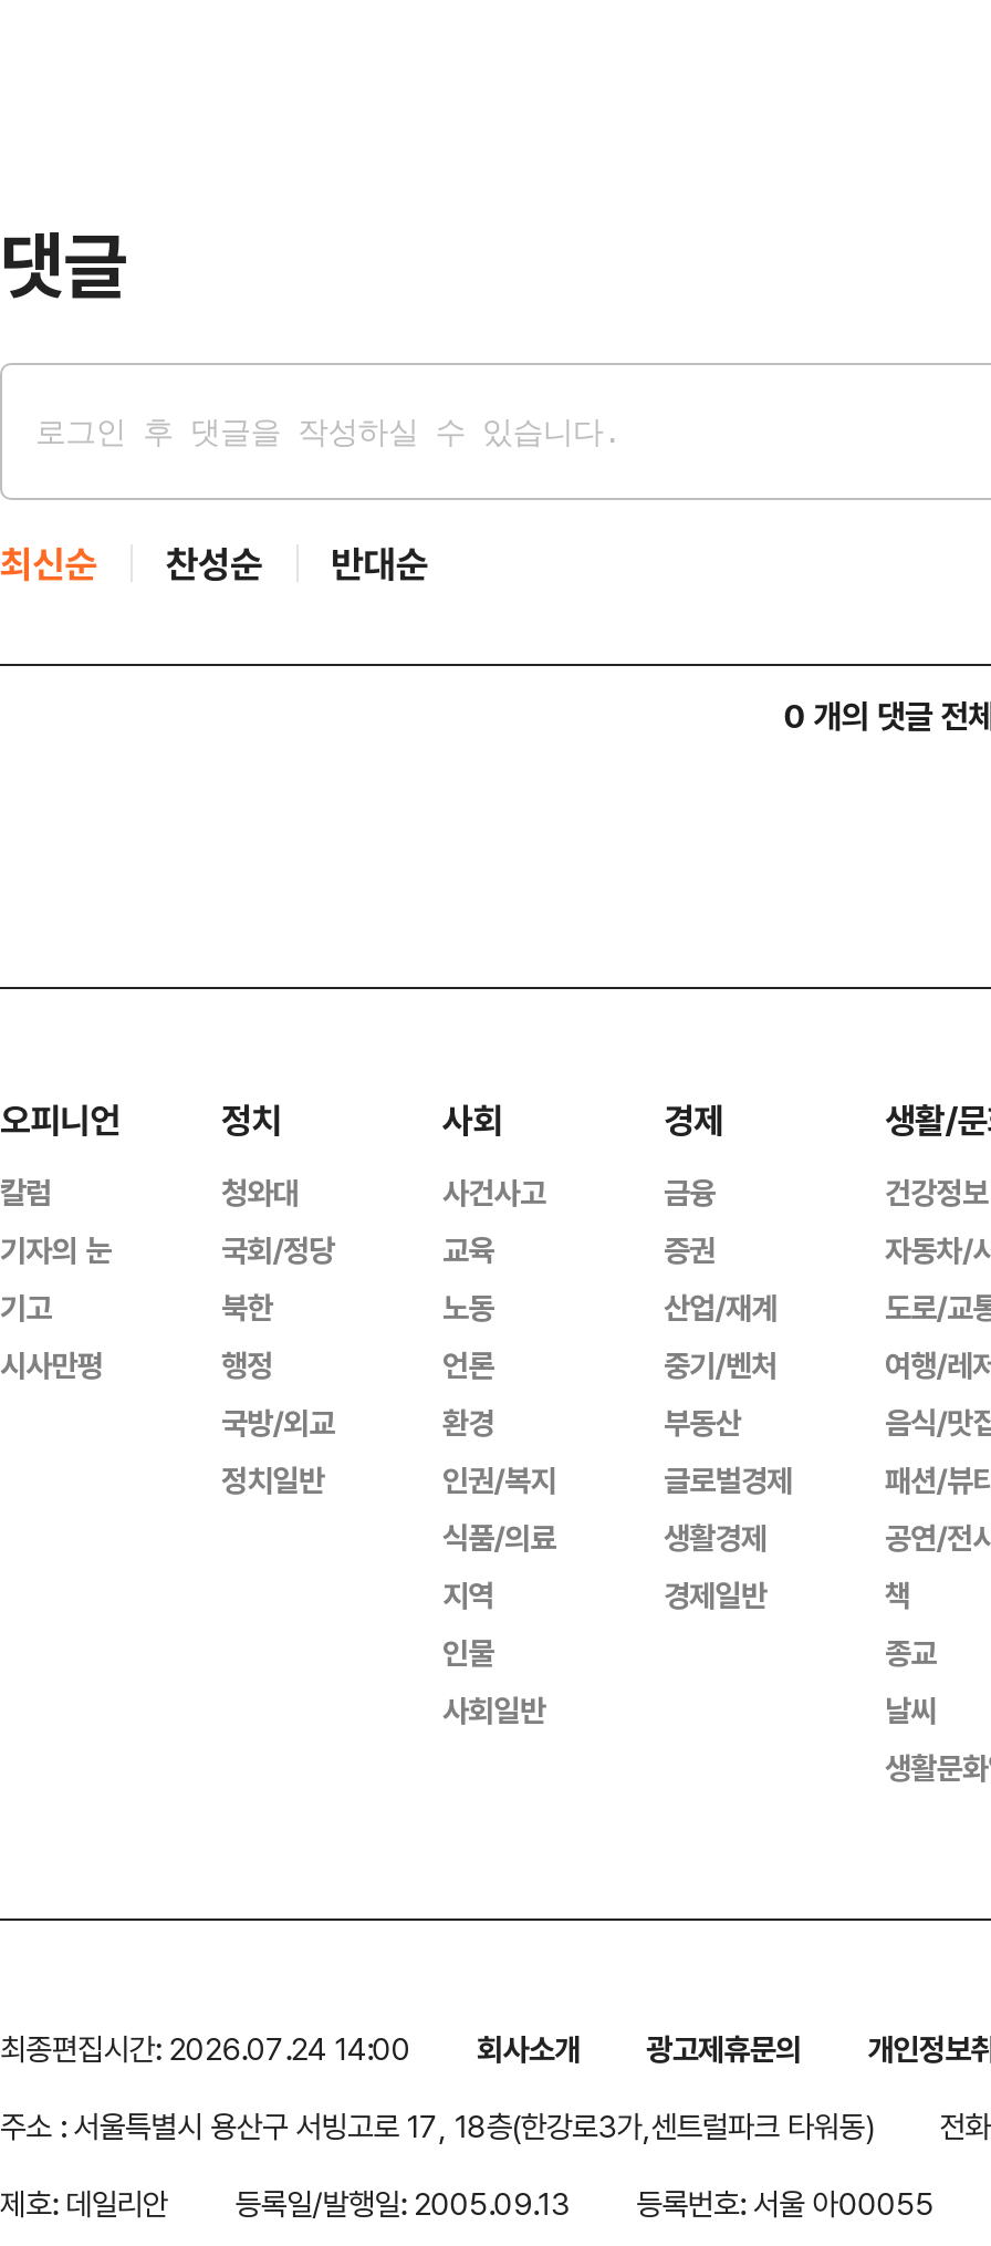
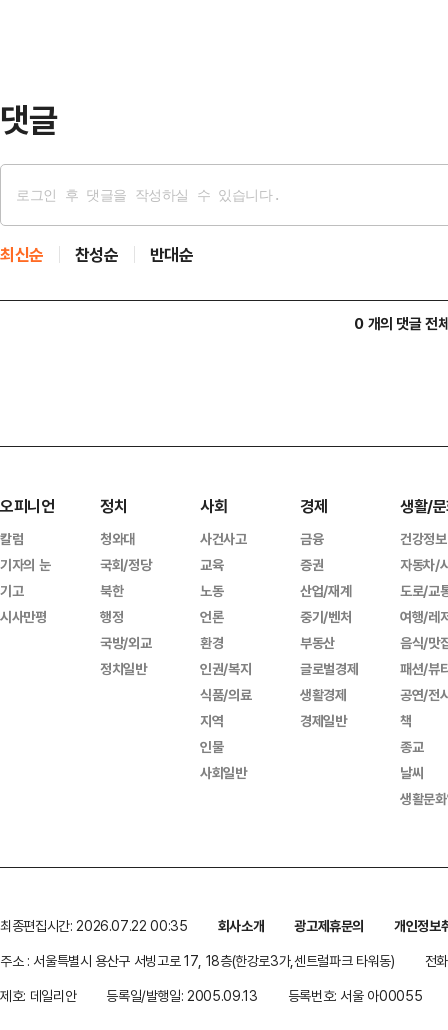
[0,2027,411,2069] 최종편집시간: 2026.07.24 14:00 -> [0,916,188,935] 최종편집시간: 2026.07.22 00:35

